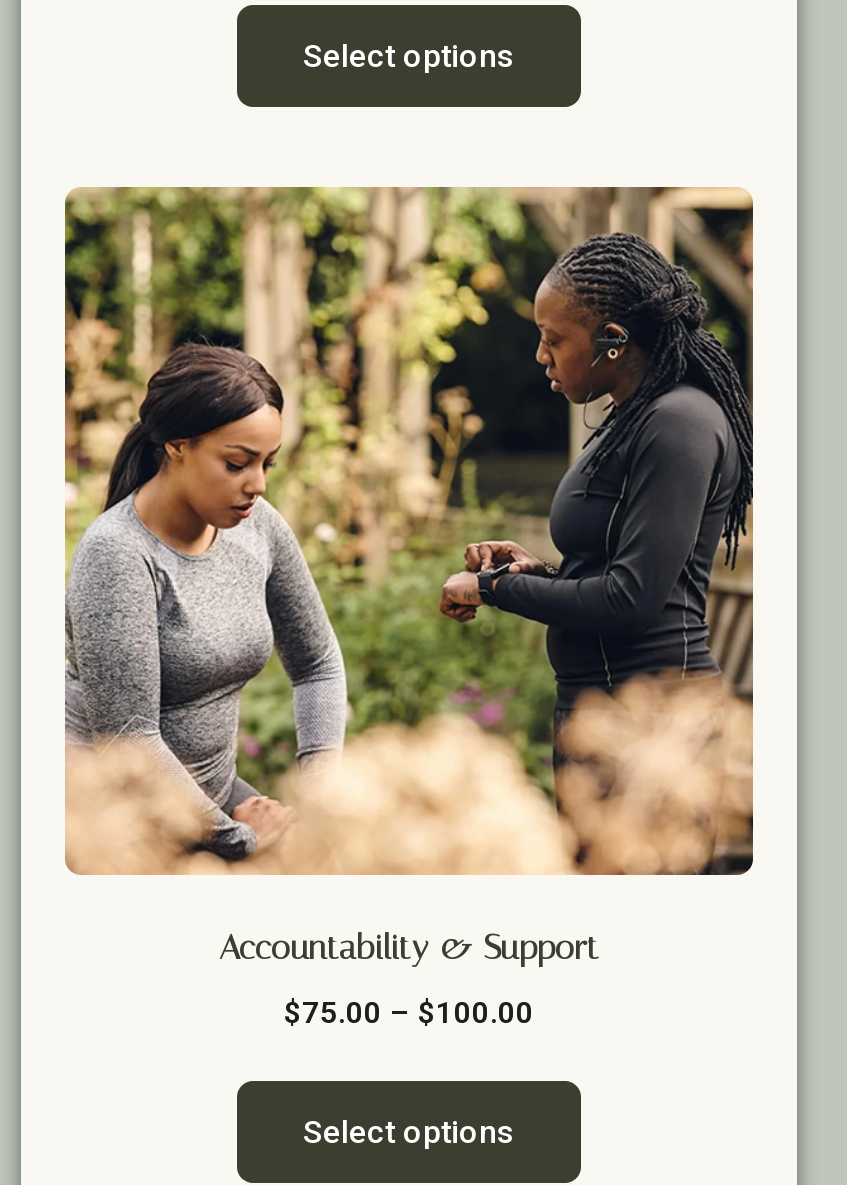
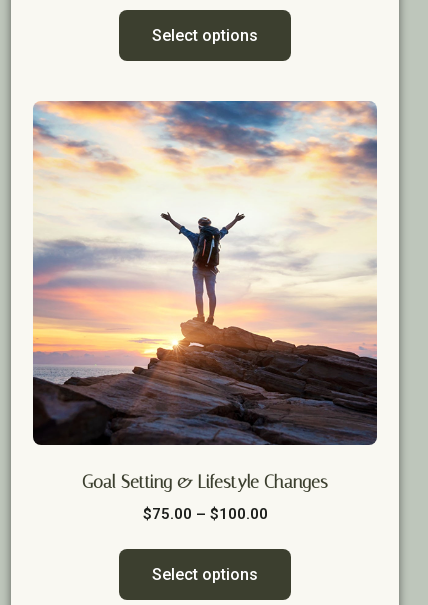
[63,184,755,968] [image] | Accountability & Support -> [32,100,378,492] [image] | Goal Setting & Lifestyle Changes

